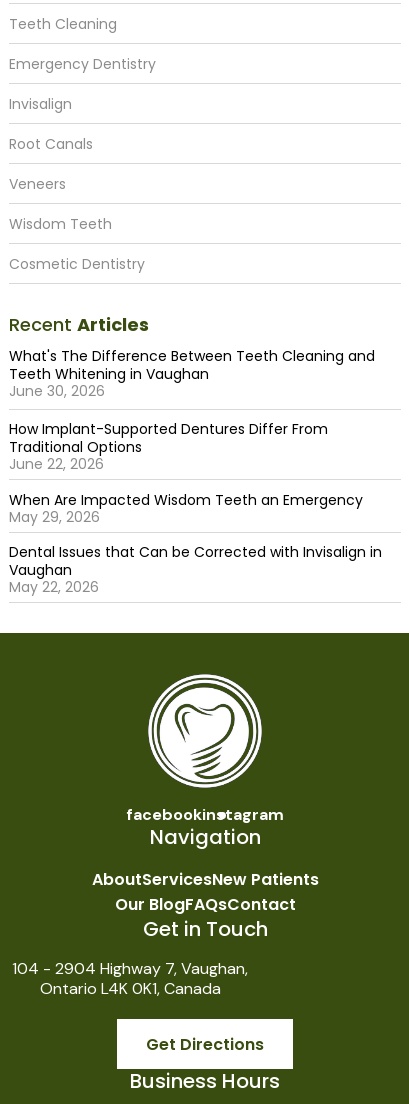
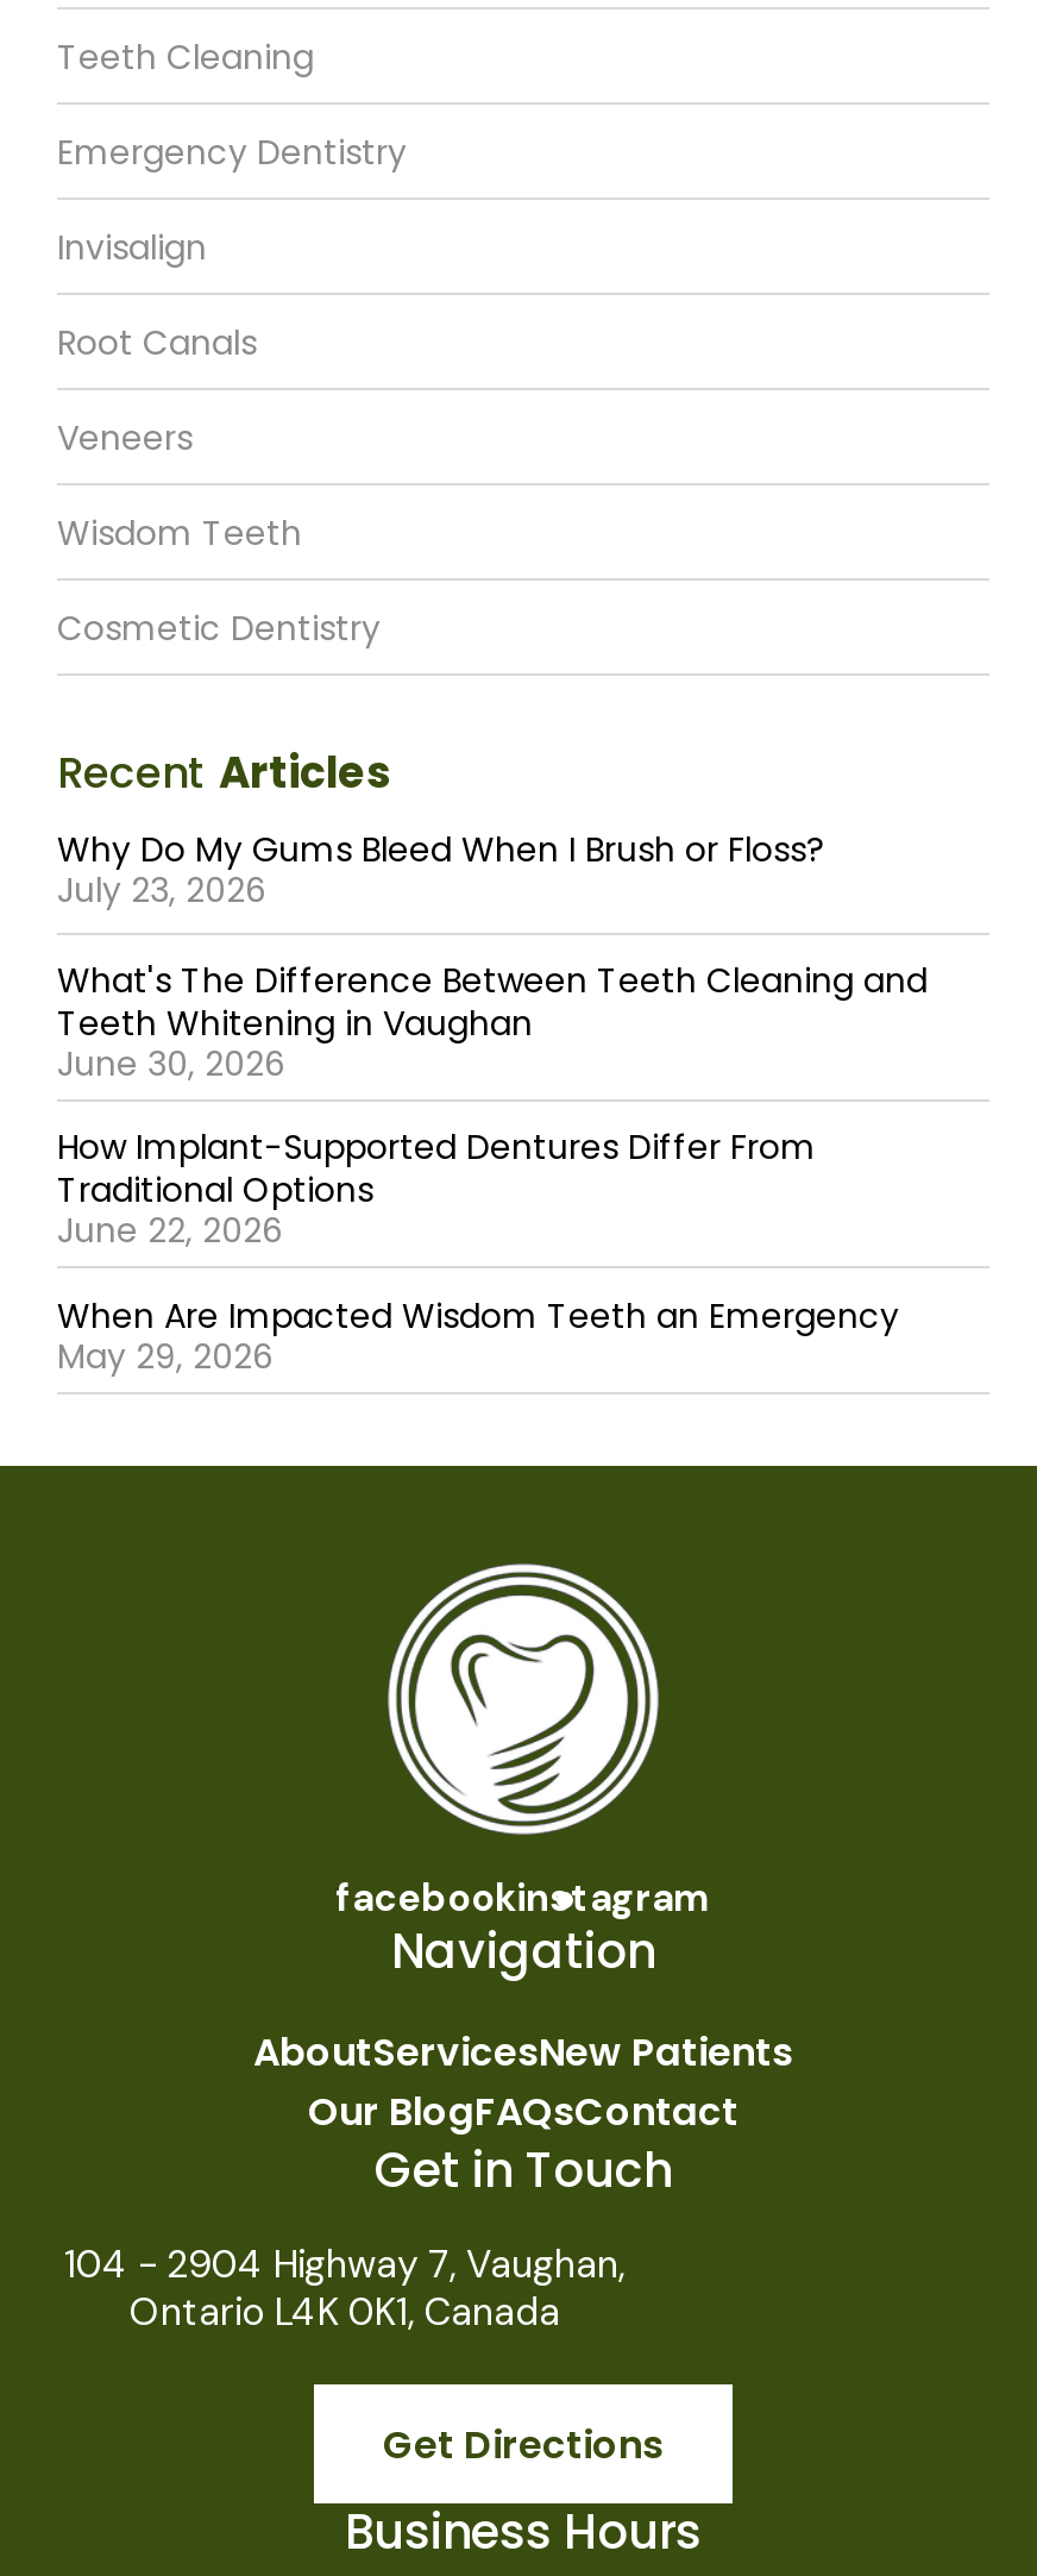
none -> [57,826,825,914] Why Do My Gums Bleed When I Brush or Floss? | July 23, 2026
moved [9,346,375,401] -> [57,957,928,1088]: What's The Difference Between Teeth Cleaning and | Teeth Whitening in Vaughan | June 30, 2026
moved [9,419,363,527] -> [57,1123,899,1380]: How Implant-Supported Dentures Differ From | Traditional Options | June 22, 2026 | When Are Impacted Wisdom Teeth an Emergency | May 29, 2026
[9,542,382,597] Dental Issues that Can be Corrected with Invisalign in | Vaughan | May 22, 2026 -> none

